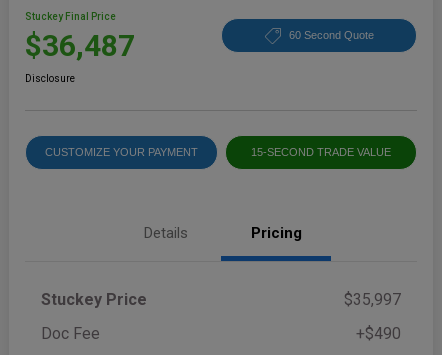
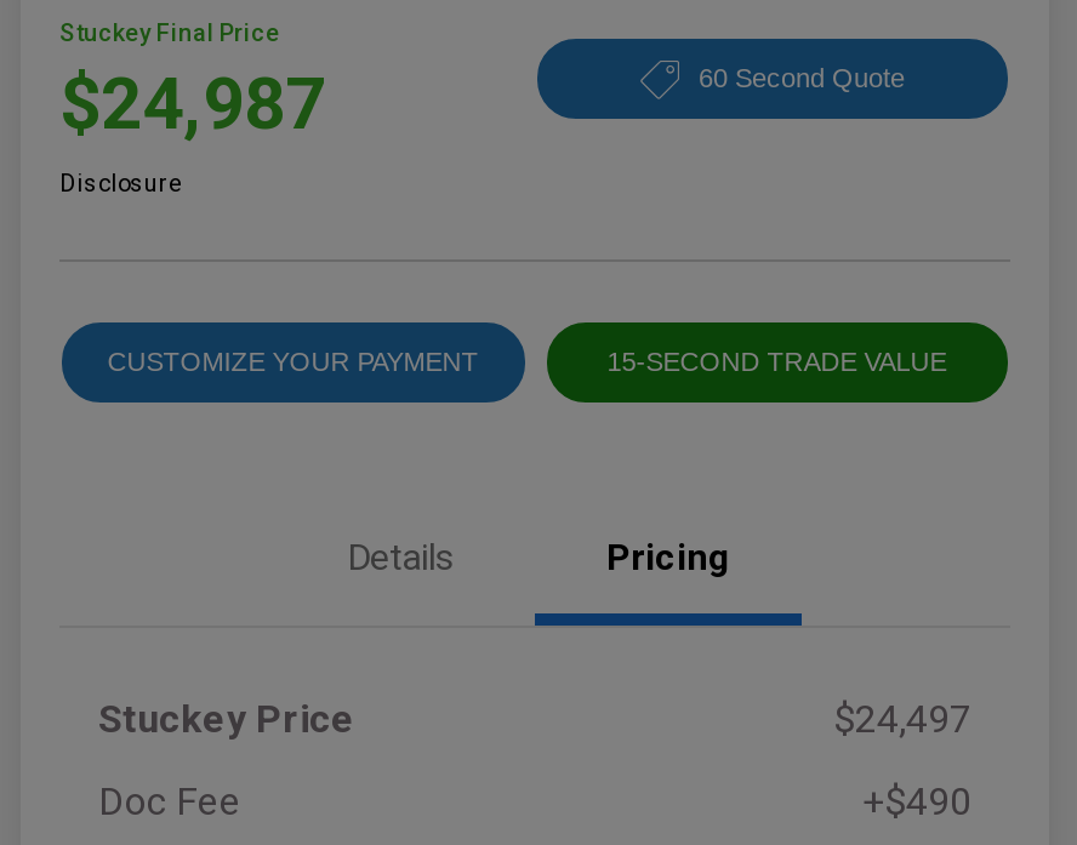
[25,28,135,63] $36,487 -> [59,61,326,145] $24,987
[344,290,401,309] $35,997 -> [833,696,971,742] $24,497

